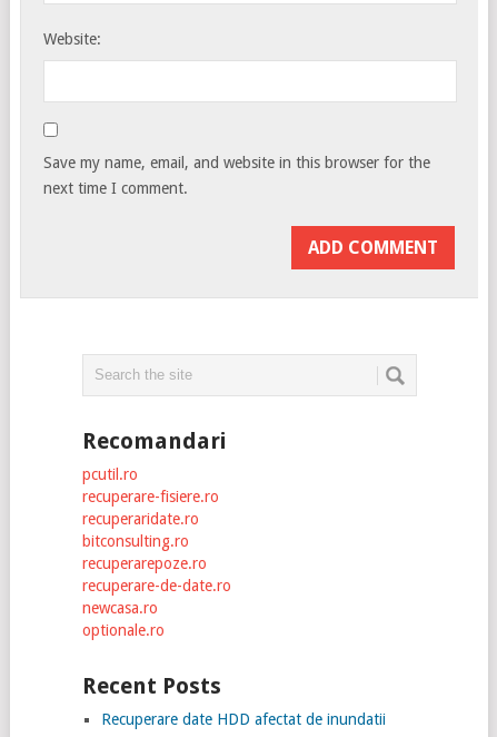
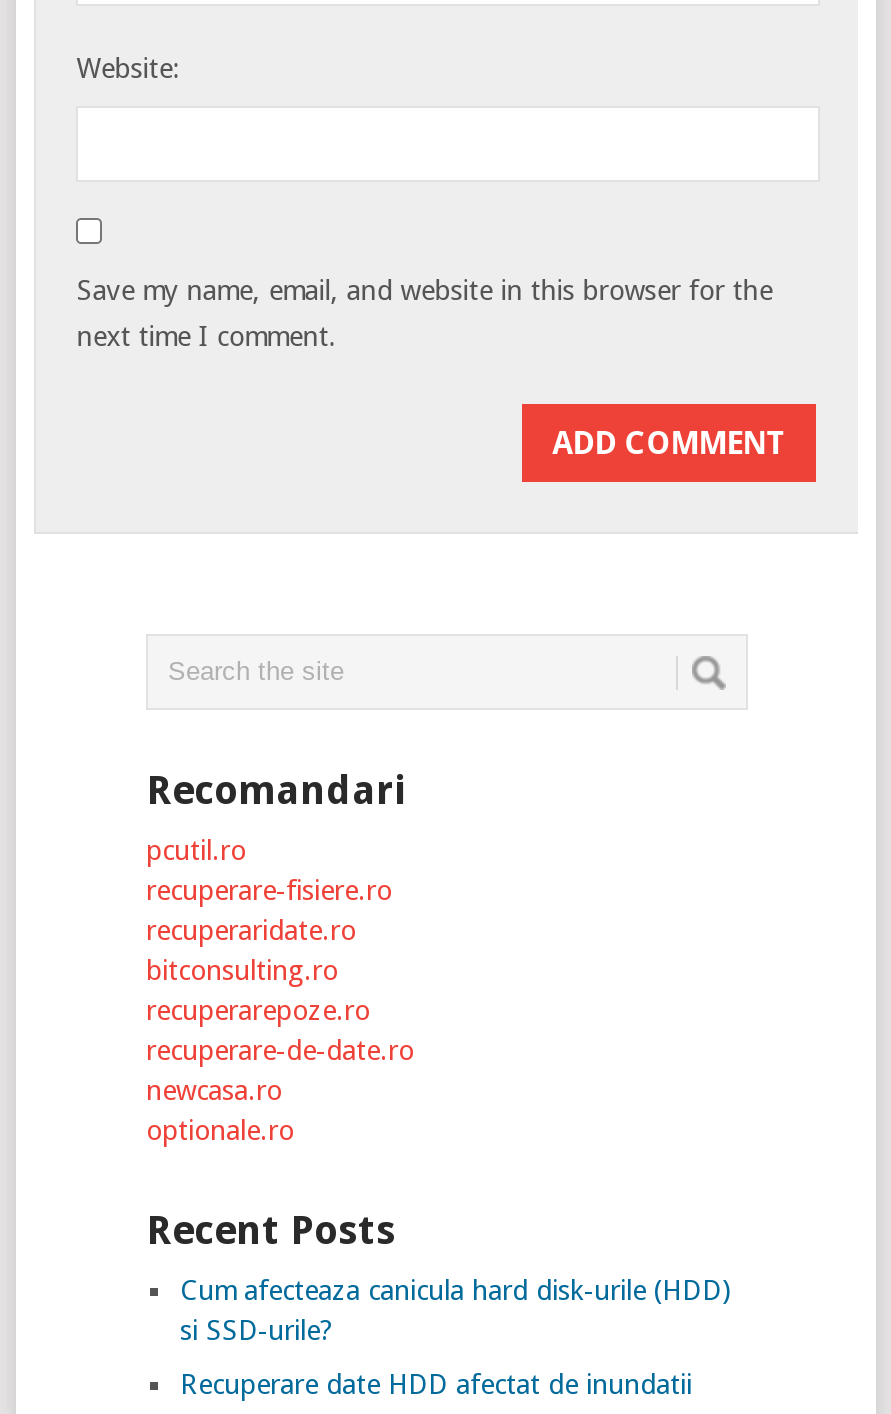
none -> [180,1274,732,1346] Cum afecteaza canicula hard disk-urile (HDD) | si SSD-urile?

